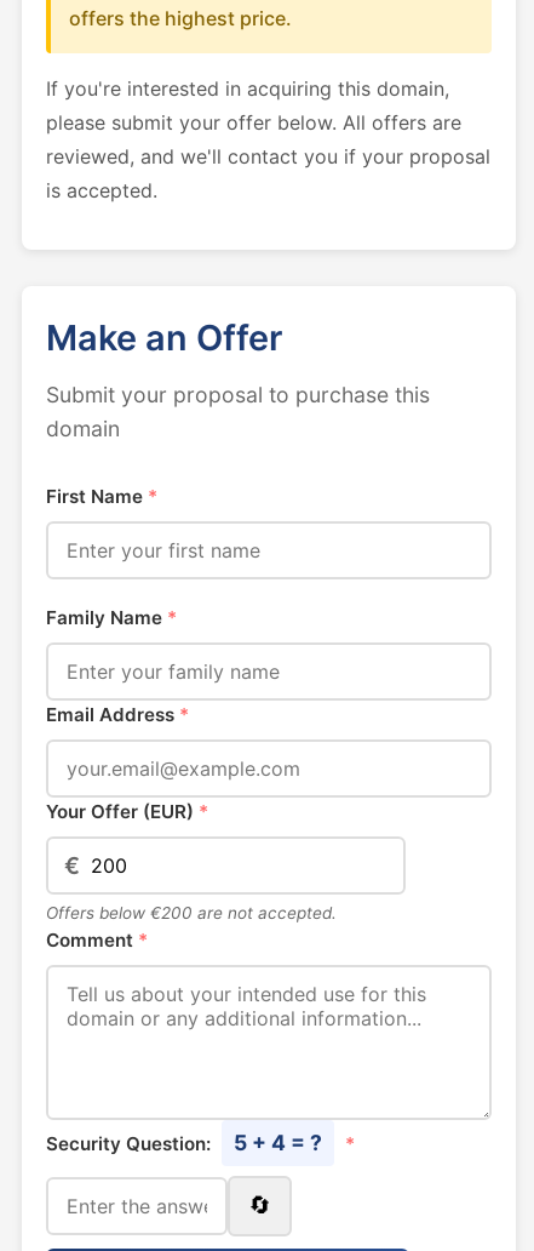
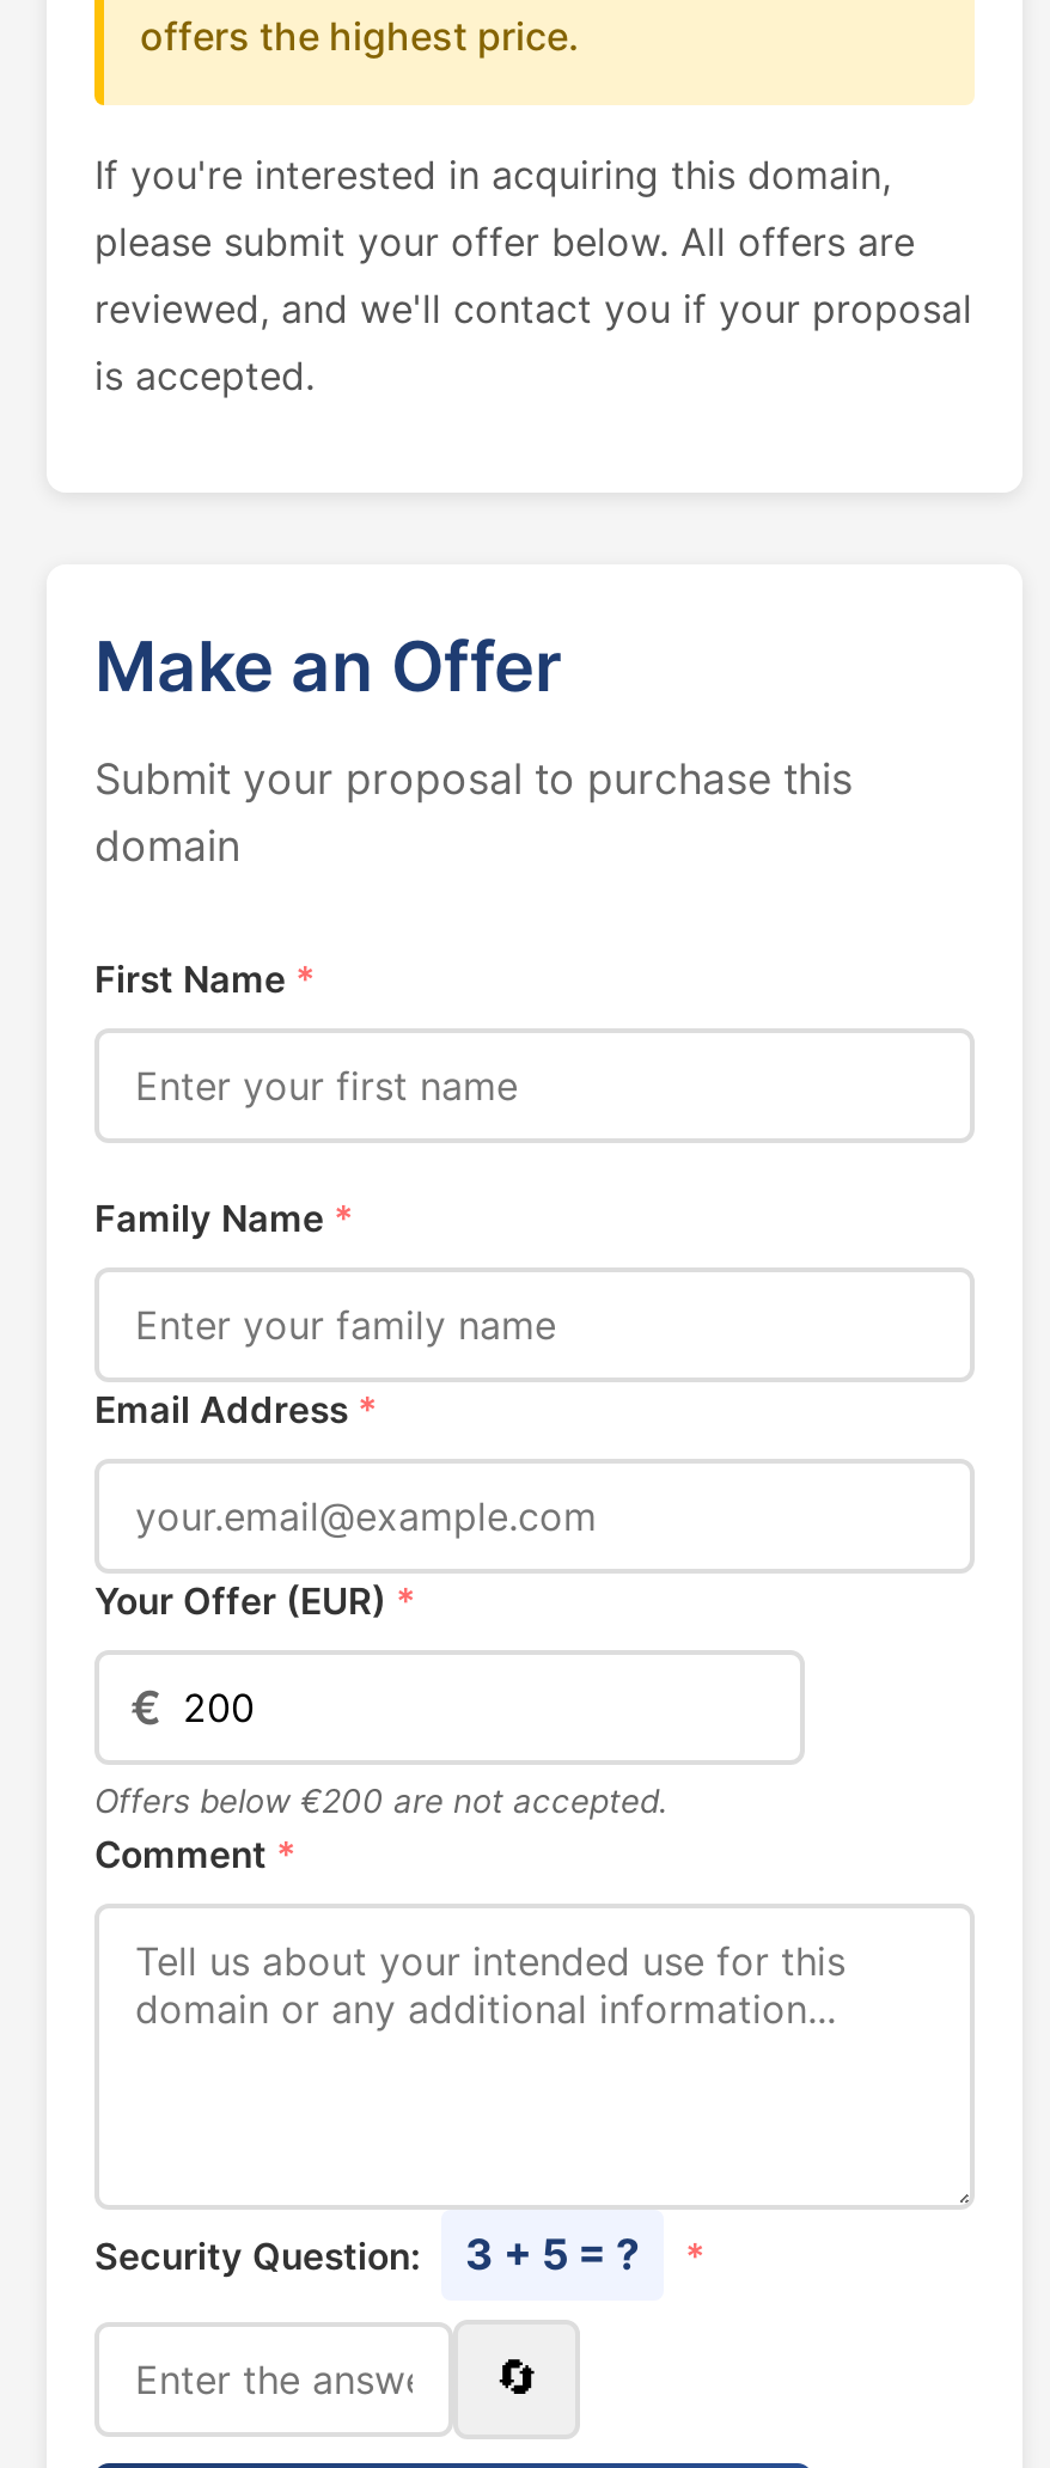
[234,1130,322,1155] 5 + 4 = ? -> [465,2229,640,2279] 3 + 5 = ?

